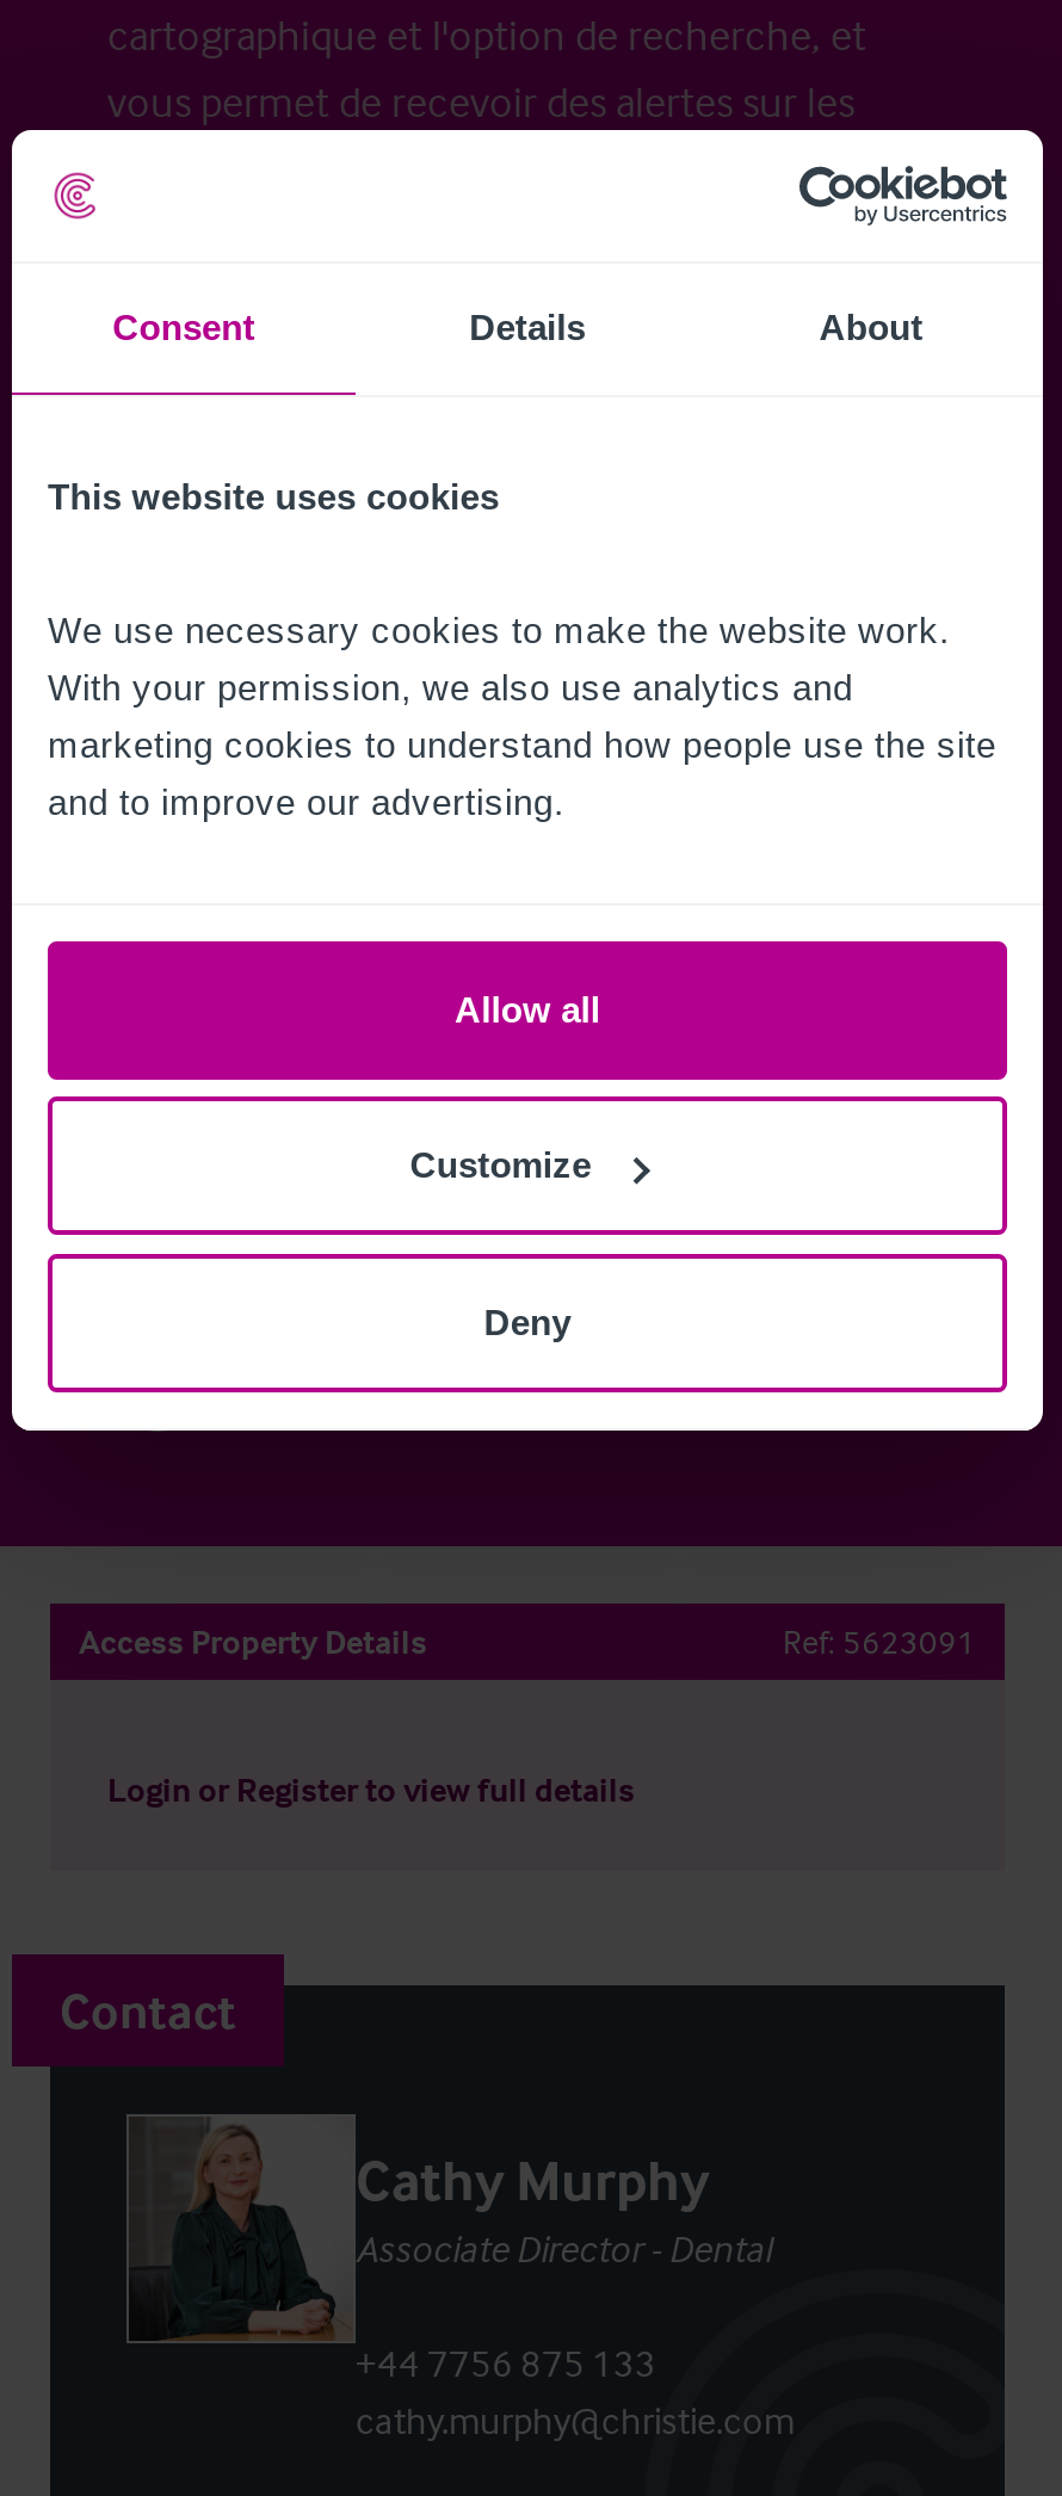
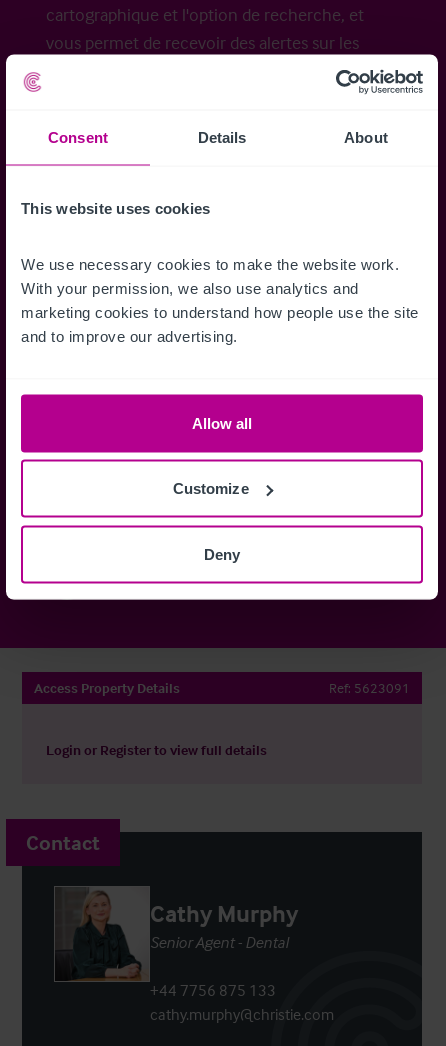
[356,2224,771,2272] Associate Director - Dental -> [150,932,288,952] Senior Agent - Dental

